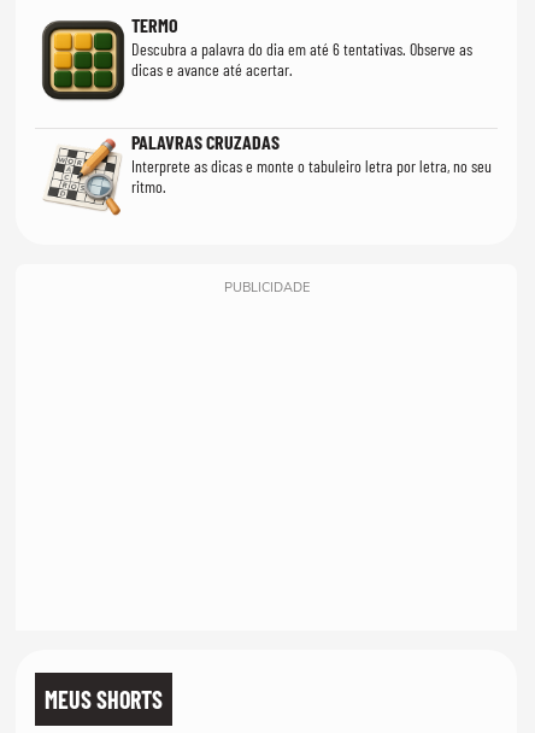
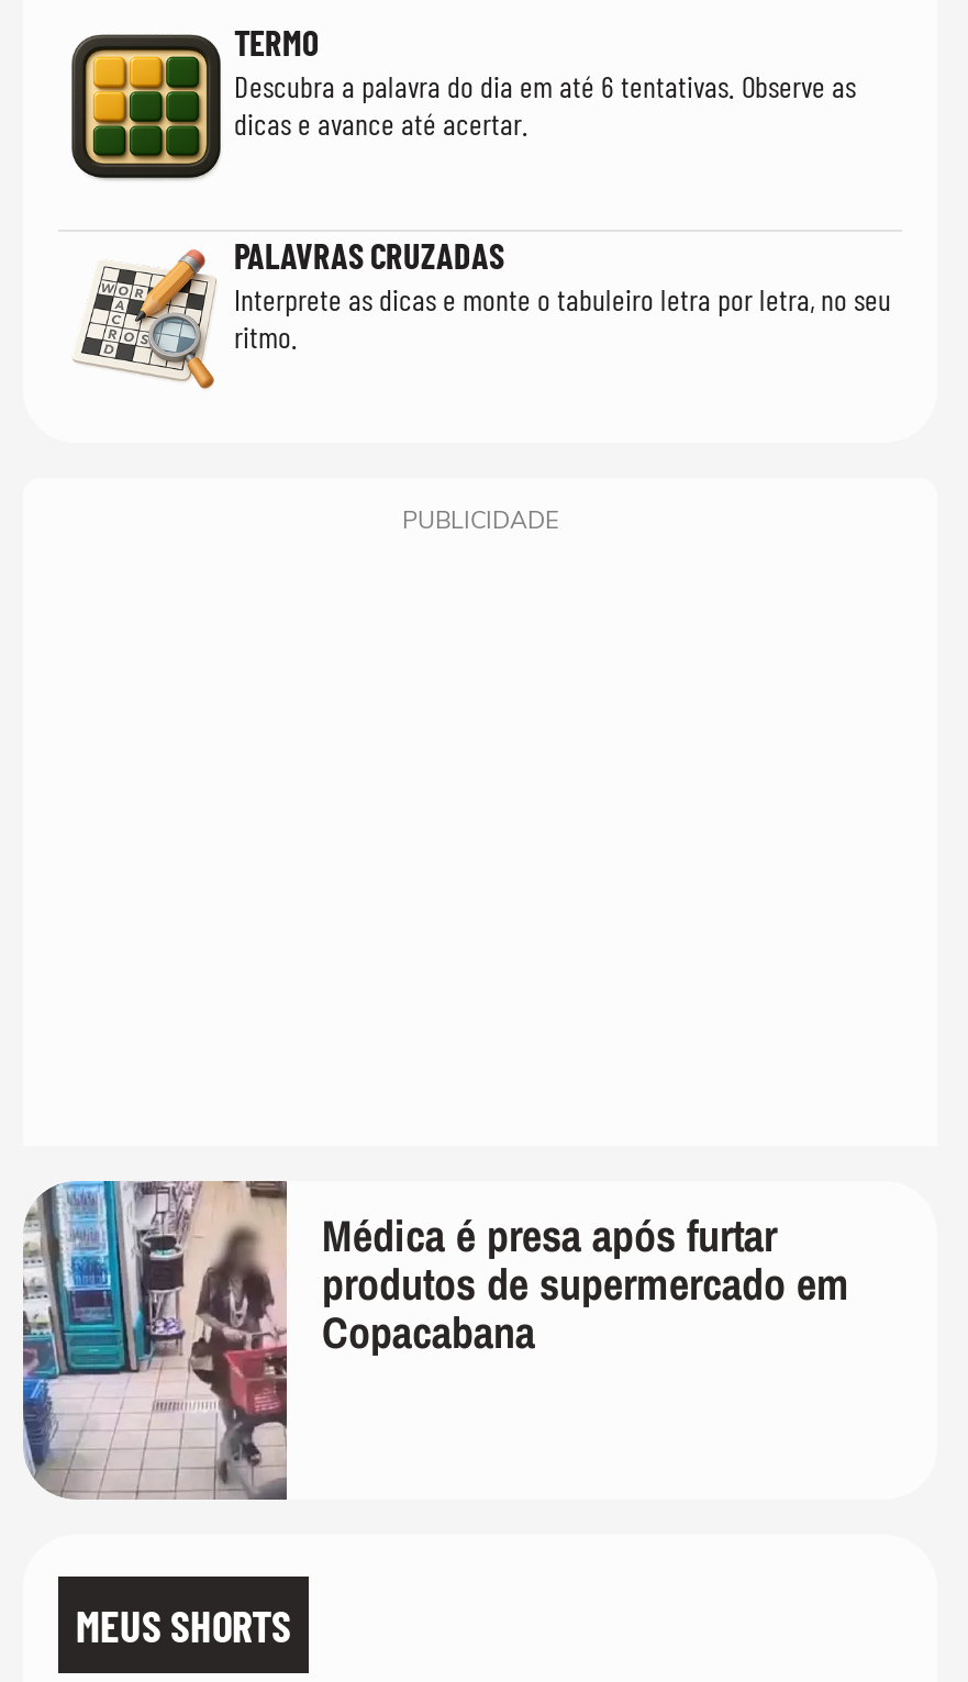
none -> [21,1179,849,1502] [image] | Médica é presa após furtar | produtos de supermercado em | Copacabana

